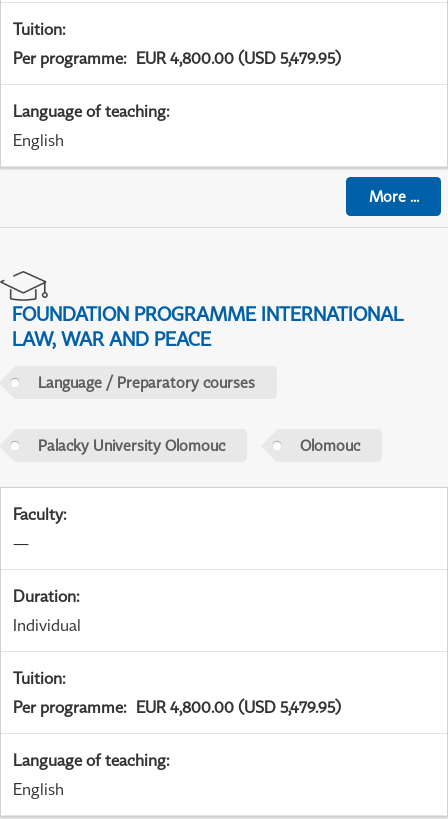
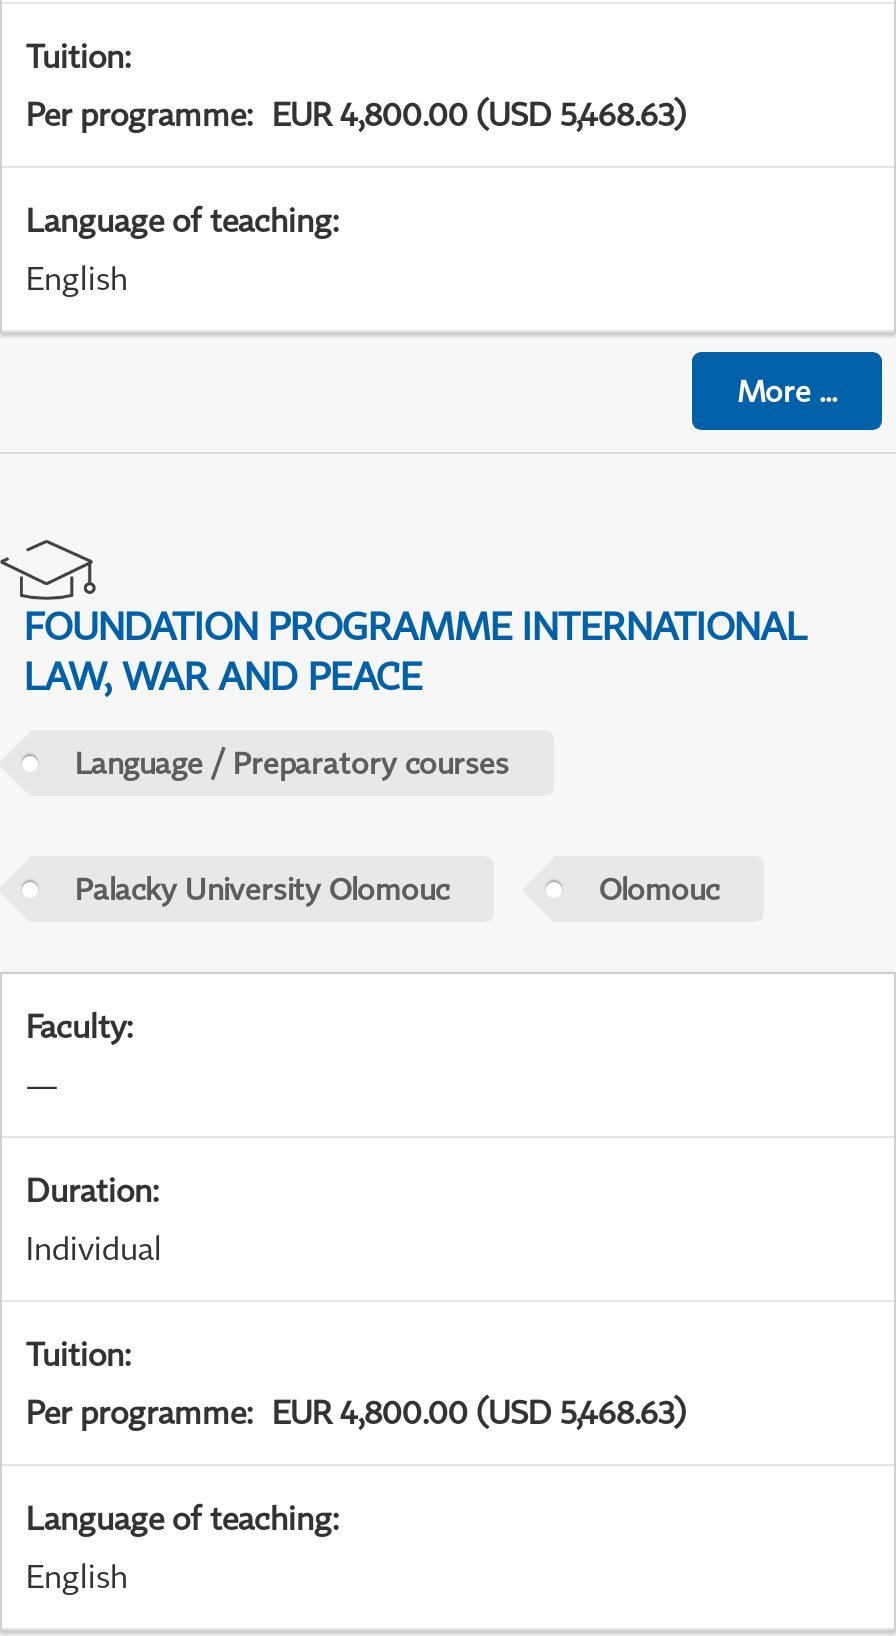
[13,48,341,68] Per programme: EUR 4,800.00 (USD 5,479.95) -> [26,94,686,134] Per programme: EUR 4,800.00 (USD 5,468.63)
[13,697,341,717] Per programme: EUR 4,800.00 (USD 5,479.95) -> [26,1392,686,1432] Per programme: EUR 4,800.00 (USD 5,468.63)

